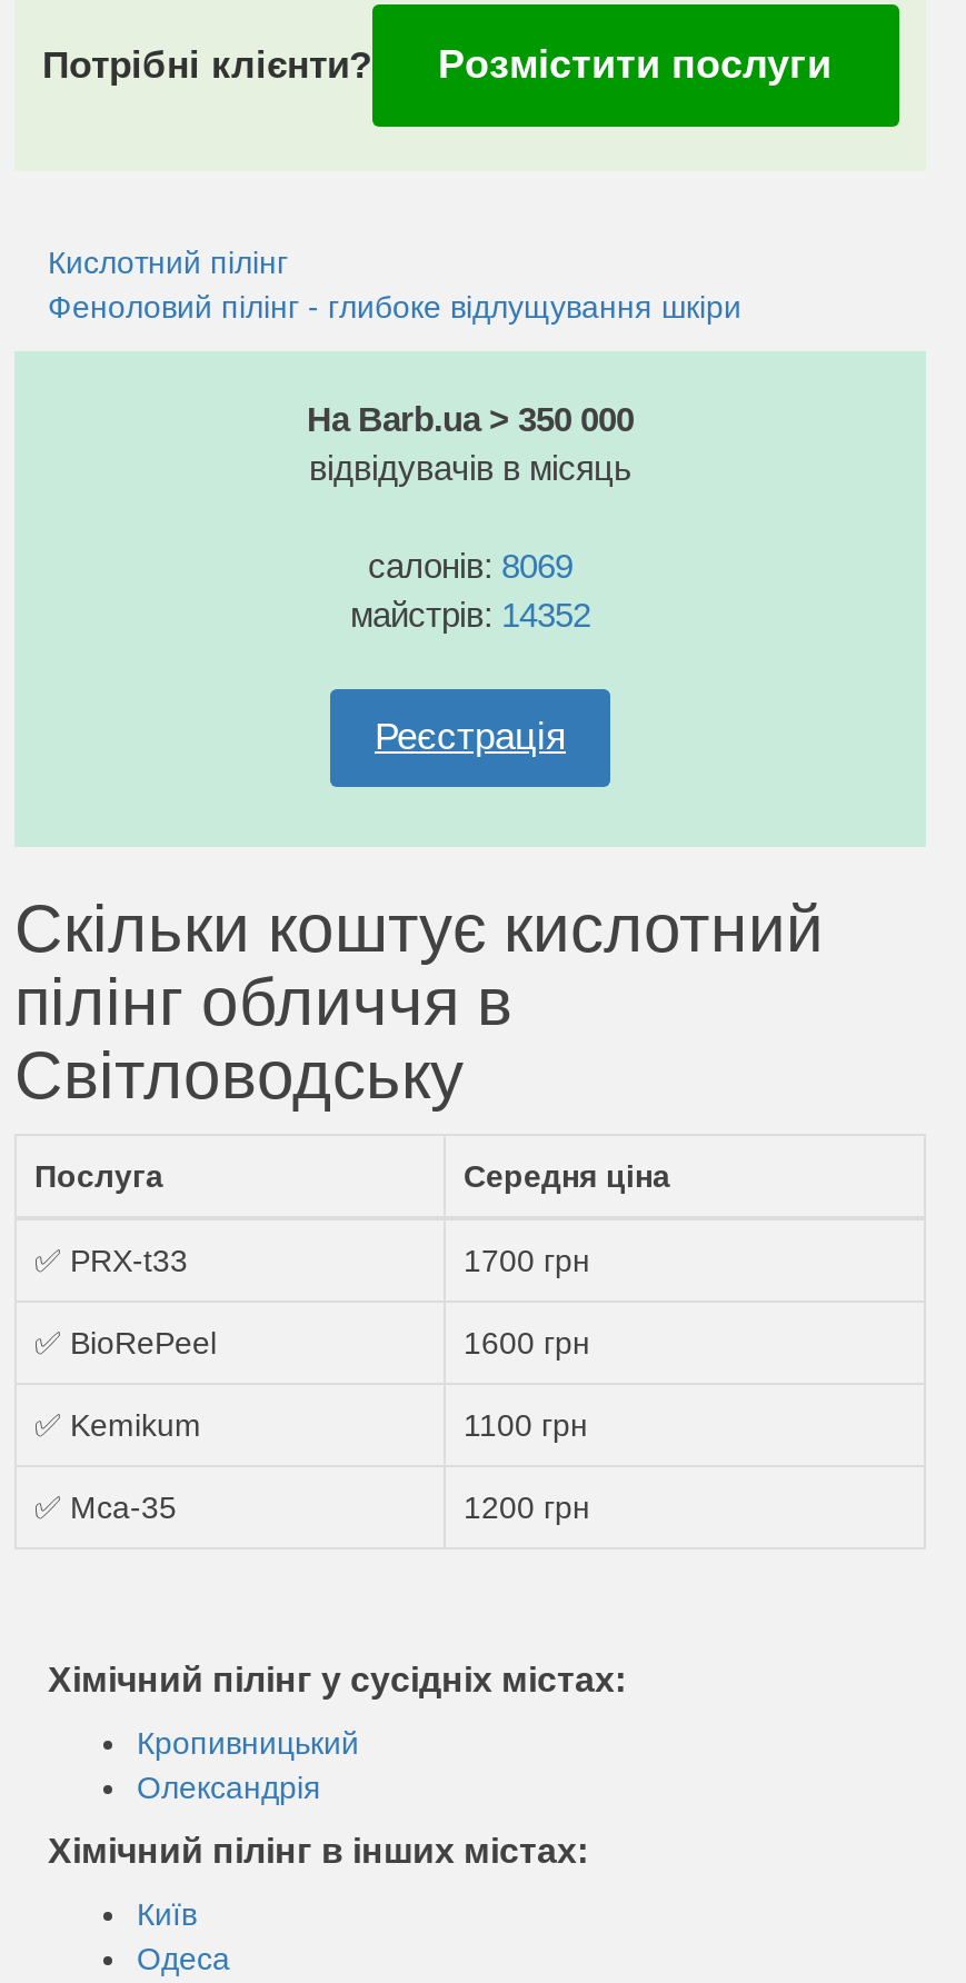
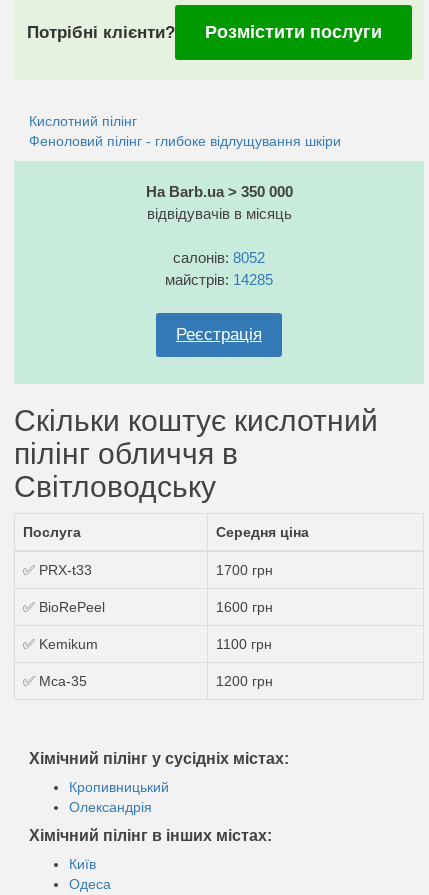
[368,547,572,585] салонів: 8069 -> [173,249,265,266] салонів: 8052
[350,596,590,634] майстрів: 14352 -> [165,271,273,288] майстрів: 14285

